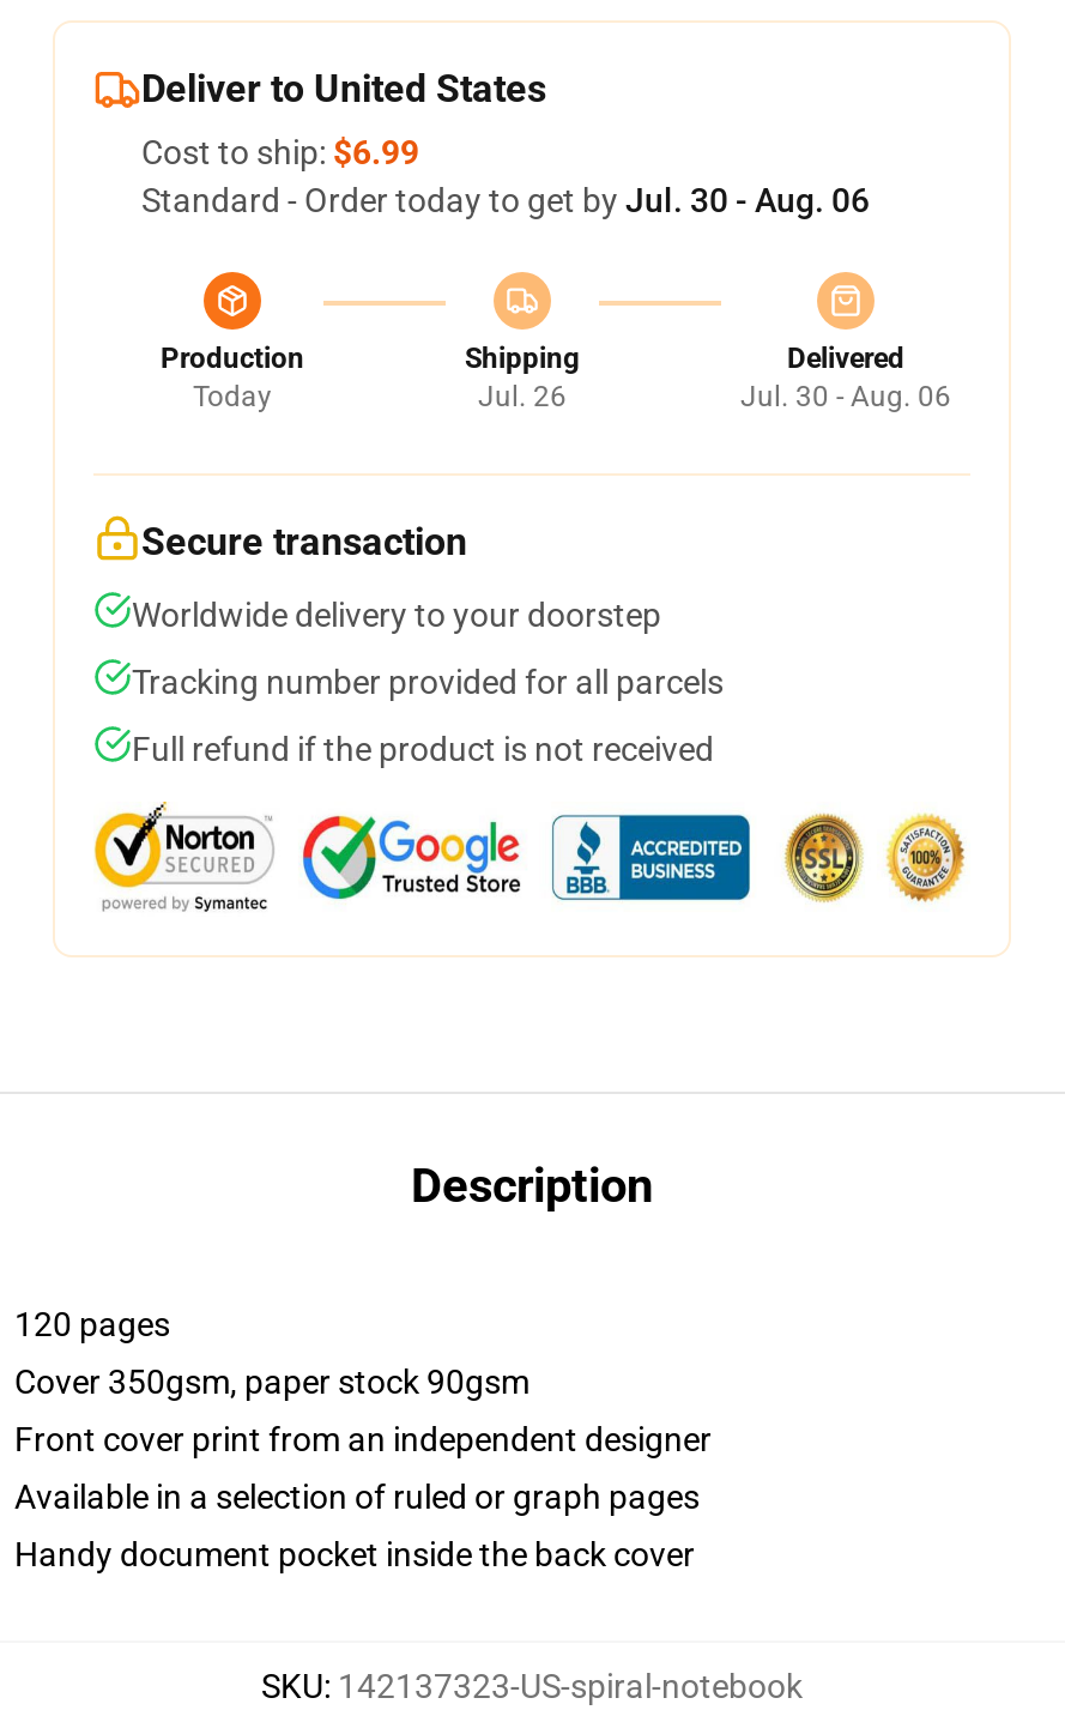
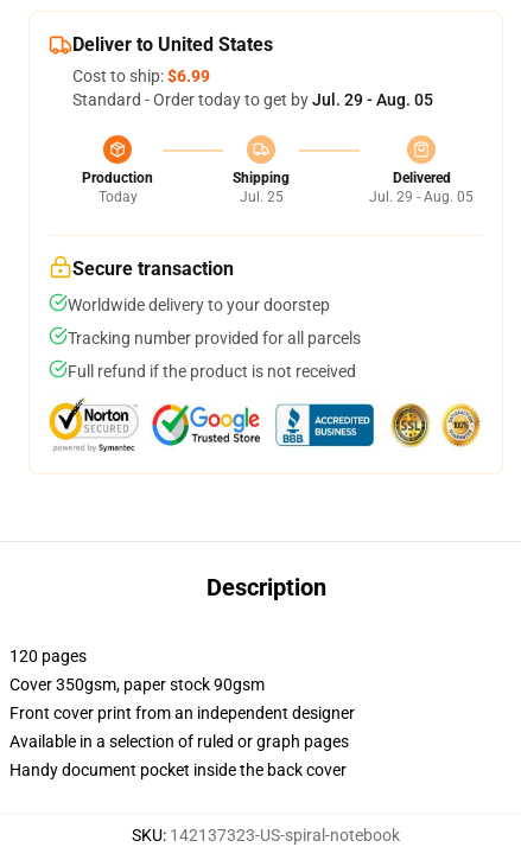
[141,181,870,219] Standard - Order today to get by Jul. 30 - Aug. 06 -> [72,90,433,109] Standard - Order today to get by Jul. 29 - Aug. 05
[478,380,567,413] Jul. 26 -> [239,189,283,205] Jul. 25
[740,380,951,413] Jul. 30 - Aug. 06 -> [369,189,474,205] Jul. 29 - Aug. 05

